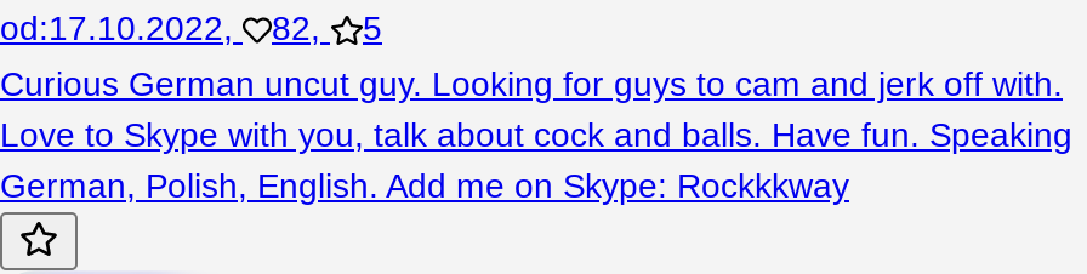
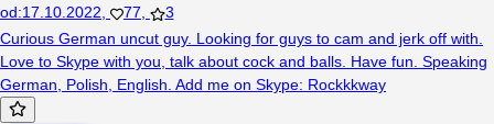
[272,8,330,47] 82, -> [123,4,150,21] 77,
[363,8,382,47] 5 -> [165,4,174,21] 3

